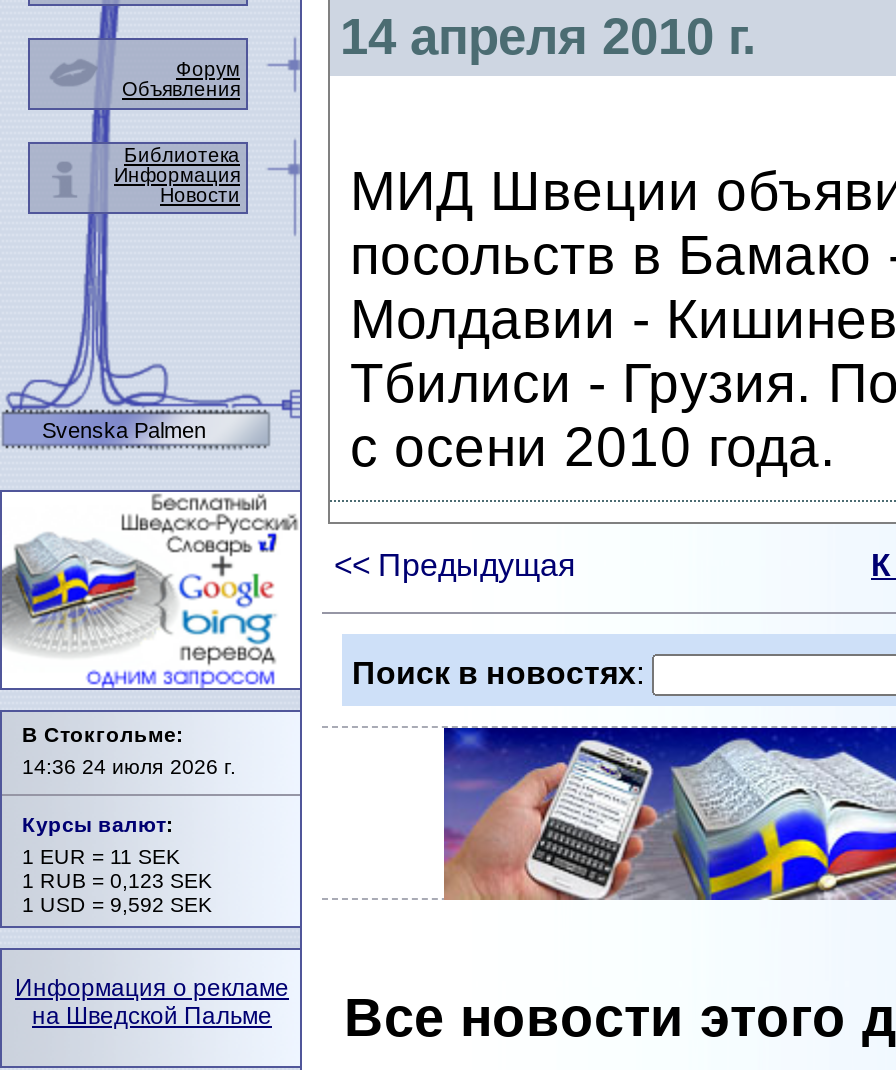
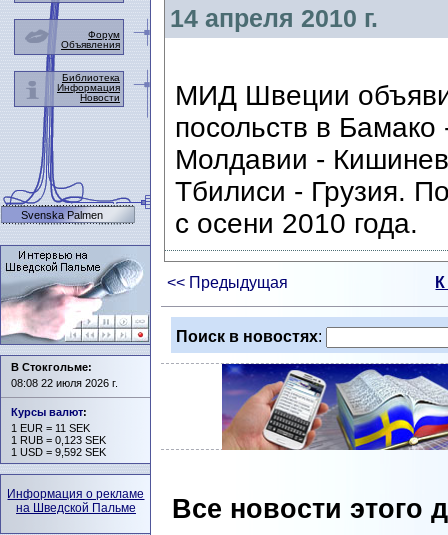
[6,492,300,778] [image] | 14:36 24 июля 2026 г. -> [3,247,150,389] [image] | 08:08 22 июля 2026 г.

